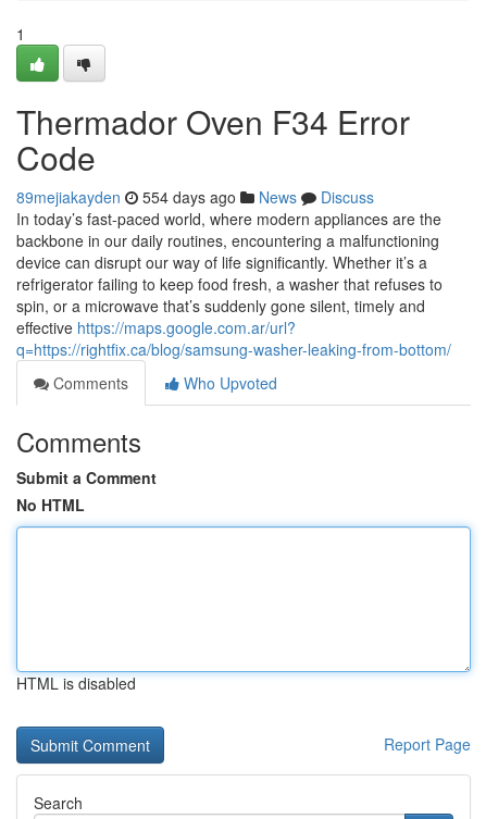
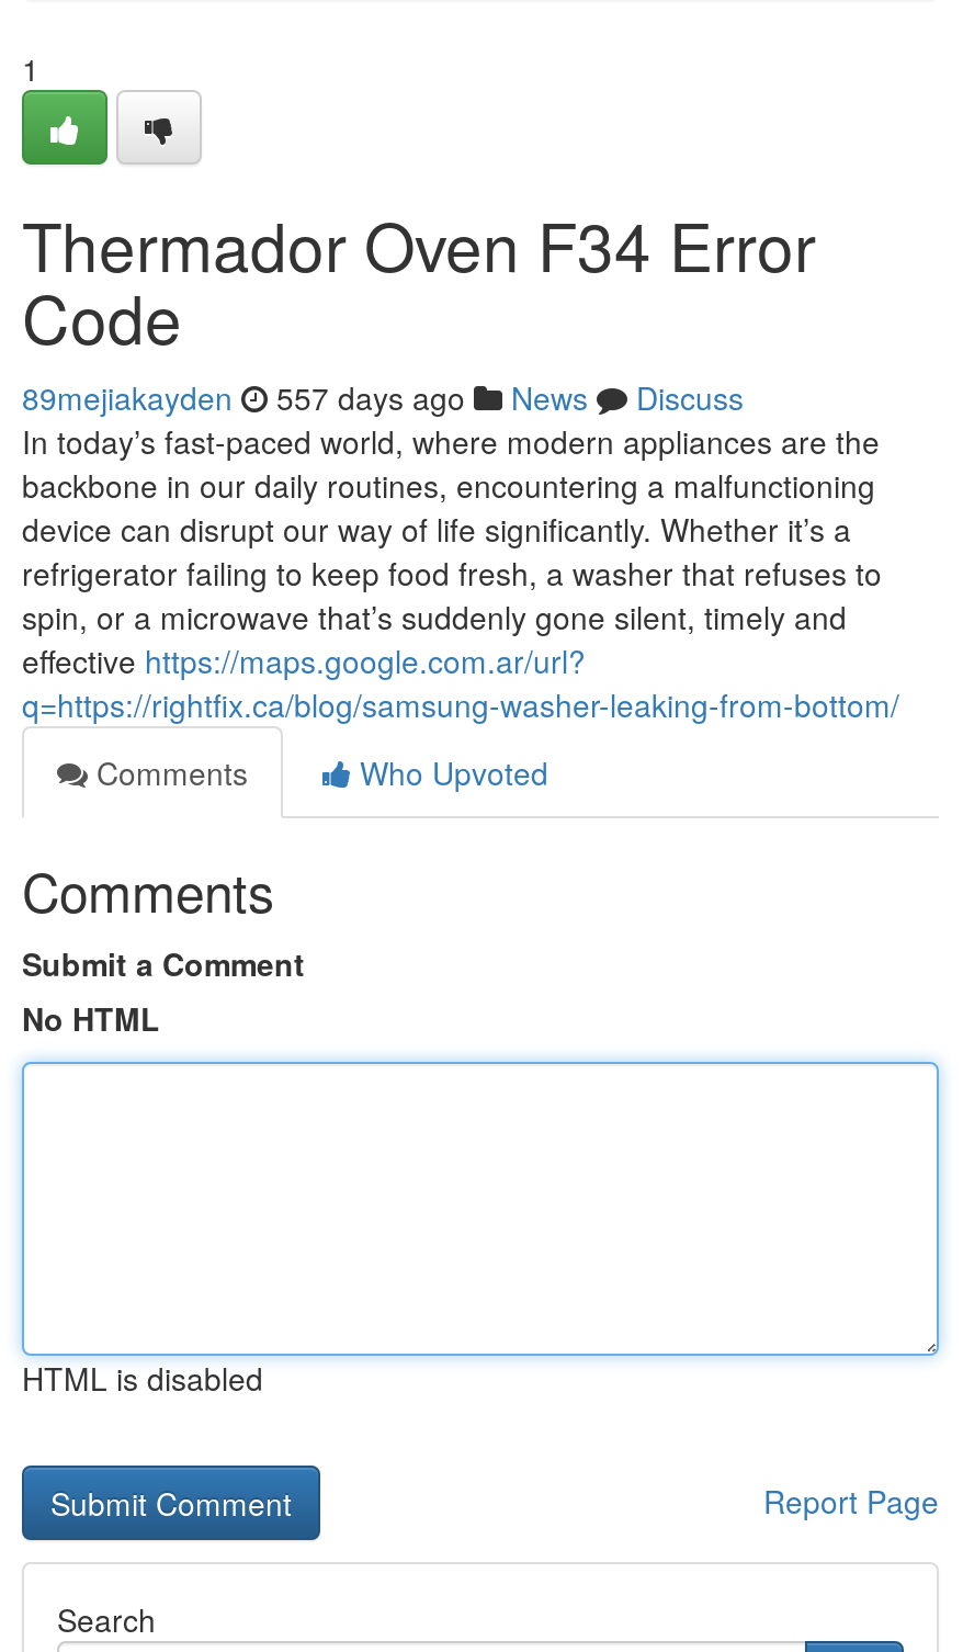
[16,186,374,208] 89mejiakayden 554 days ago News Discuss -> [22,375,744,419] 89mejiakayden 557 days ago News Discuss

